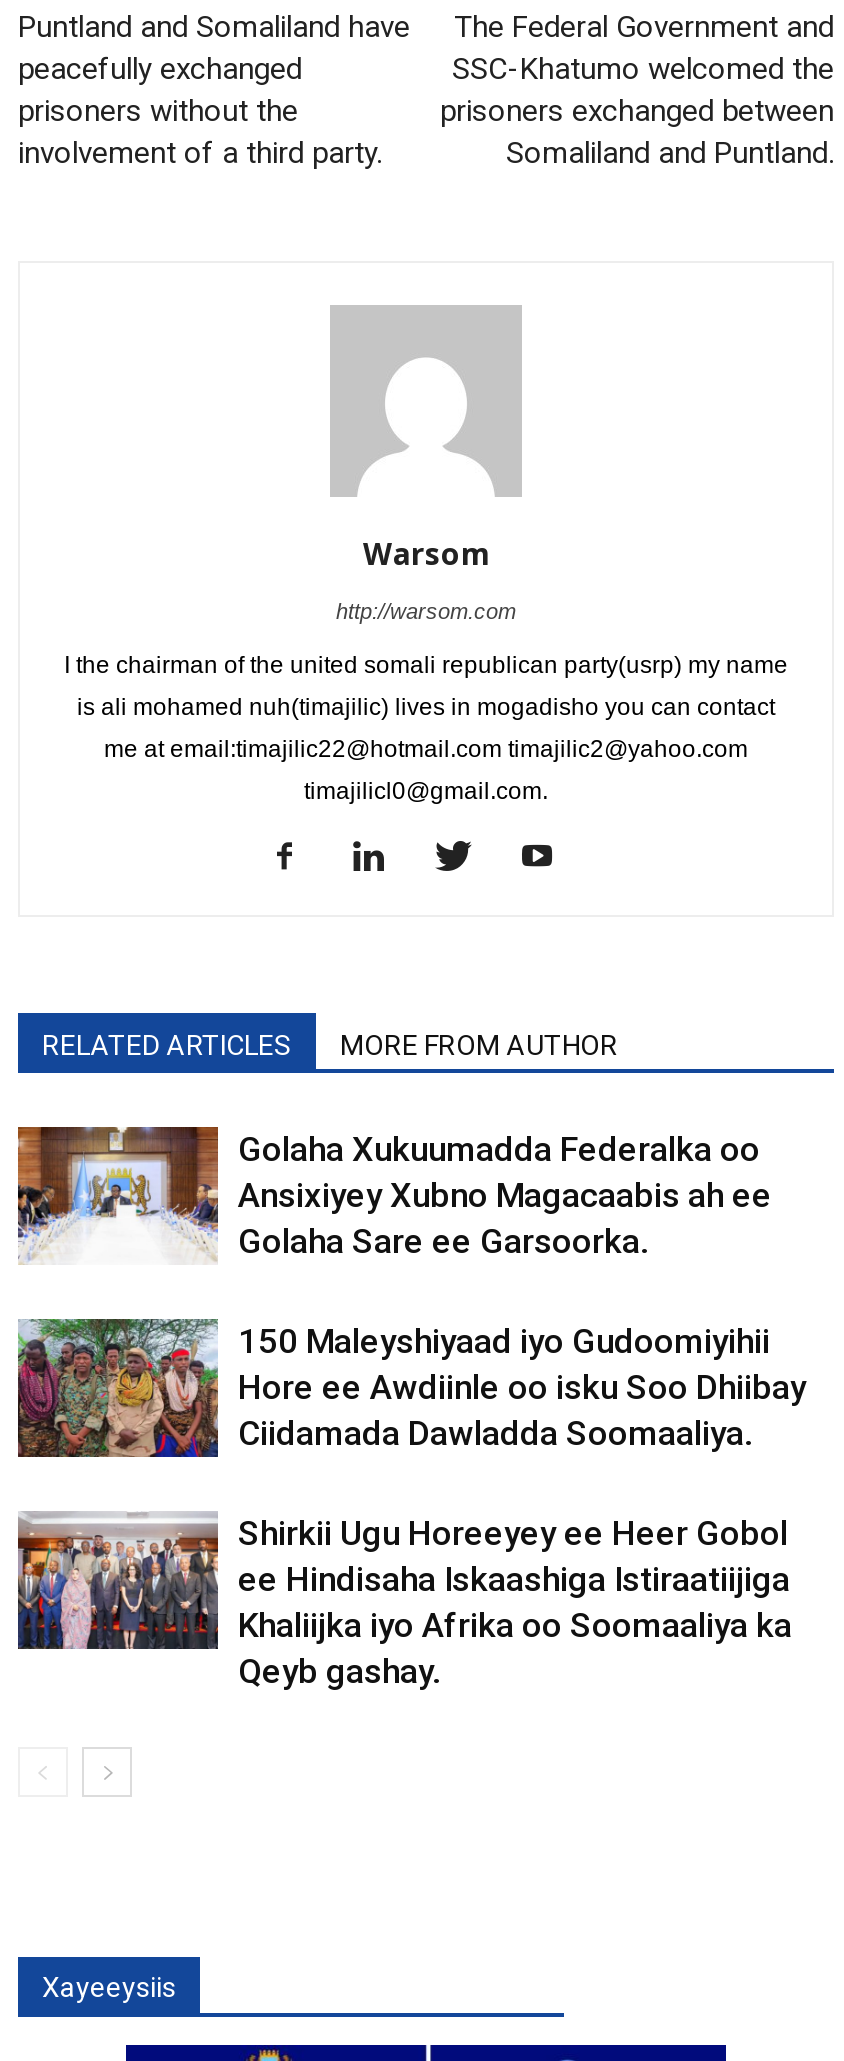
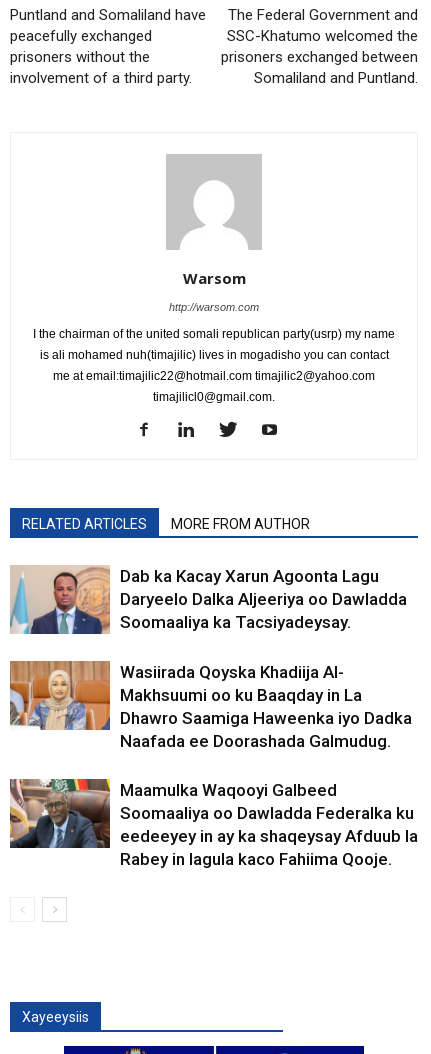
[18,1125,772,1261] [image] | Golaha Xukuumadda Federalka oo | Ansixiyey Xubno Magacaabis ah ee | Golaha Sare ee Garsoorka. -> [10,565,407,635] [image] | Dab ka Kacay Xarun Agoonta Lagu | Daryeelo Dalka Aljeeriya oo Dawladda | Soomaaliya ka Tacsiyadeysay.
[16,1317,806,1459] [image] | 150 Maleyshiyaad iyo Gudoomiyihii | Hore ee Awdiinle oo isku Soo Dhiibay | Ciidamada Dawladda Soomaaliya. -> [10,660,412,751] [image] | Wasiirada Qoyska Khadiija Al- | Makhsuumi oo ku Baaqday in La | Dhawro Saamiga Haweenka iyo Dadka | Naafada ee Doorashada Galmudug.
[16,1511,792,1691] [image] | Shirkii Ugu Horeeyey ee Heer Gobol | ee Hindisaha Iskaashiga Istiraatiijiga | Khaliijka iyo Afrika oo Soomaaliya ka | Qeyb gashay. -> [9,778,418,869] [image] | Maamulka Waqooyi Galbeed | Soomaaliya oo Dawladda Federalka ku | eedeeyey in ay ka shaqeysay Afduub la | Rabey in lagula kaco Fahiima Qooje.

